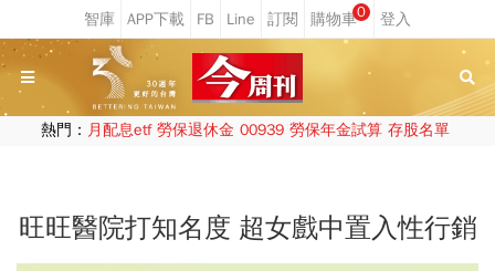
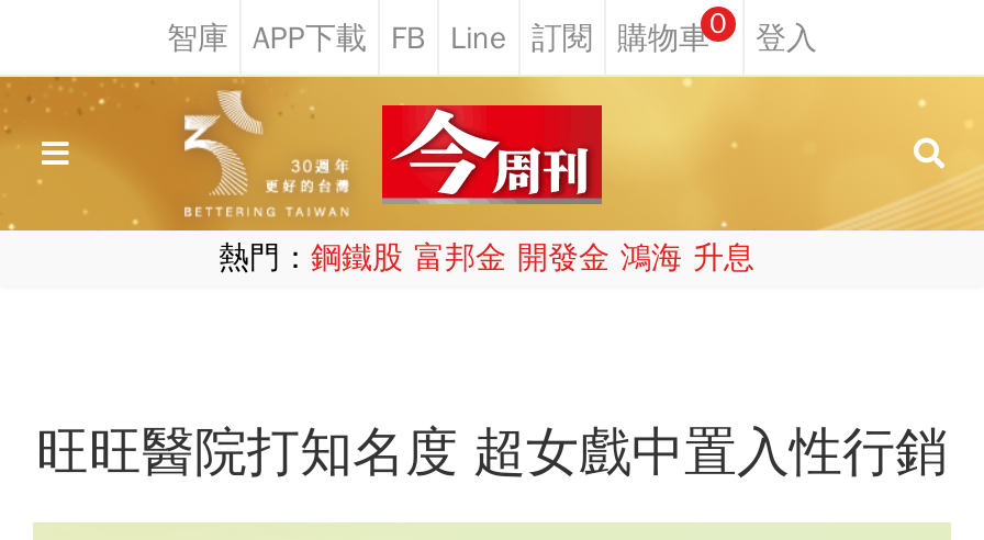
[40,121,449,139] 熱門：月配息etf 勞保退休金 00939 勞保年金試算 存股名單 -> [219,239,754,277] 熱門：鋼鐵股 富邦金 開發金 鴻海 升息

